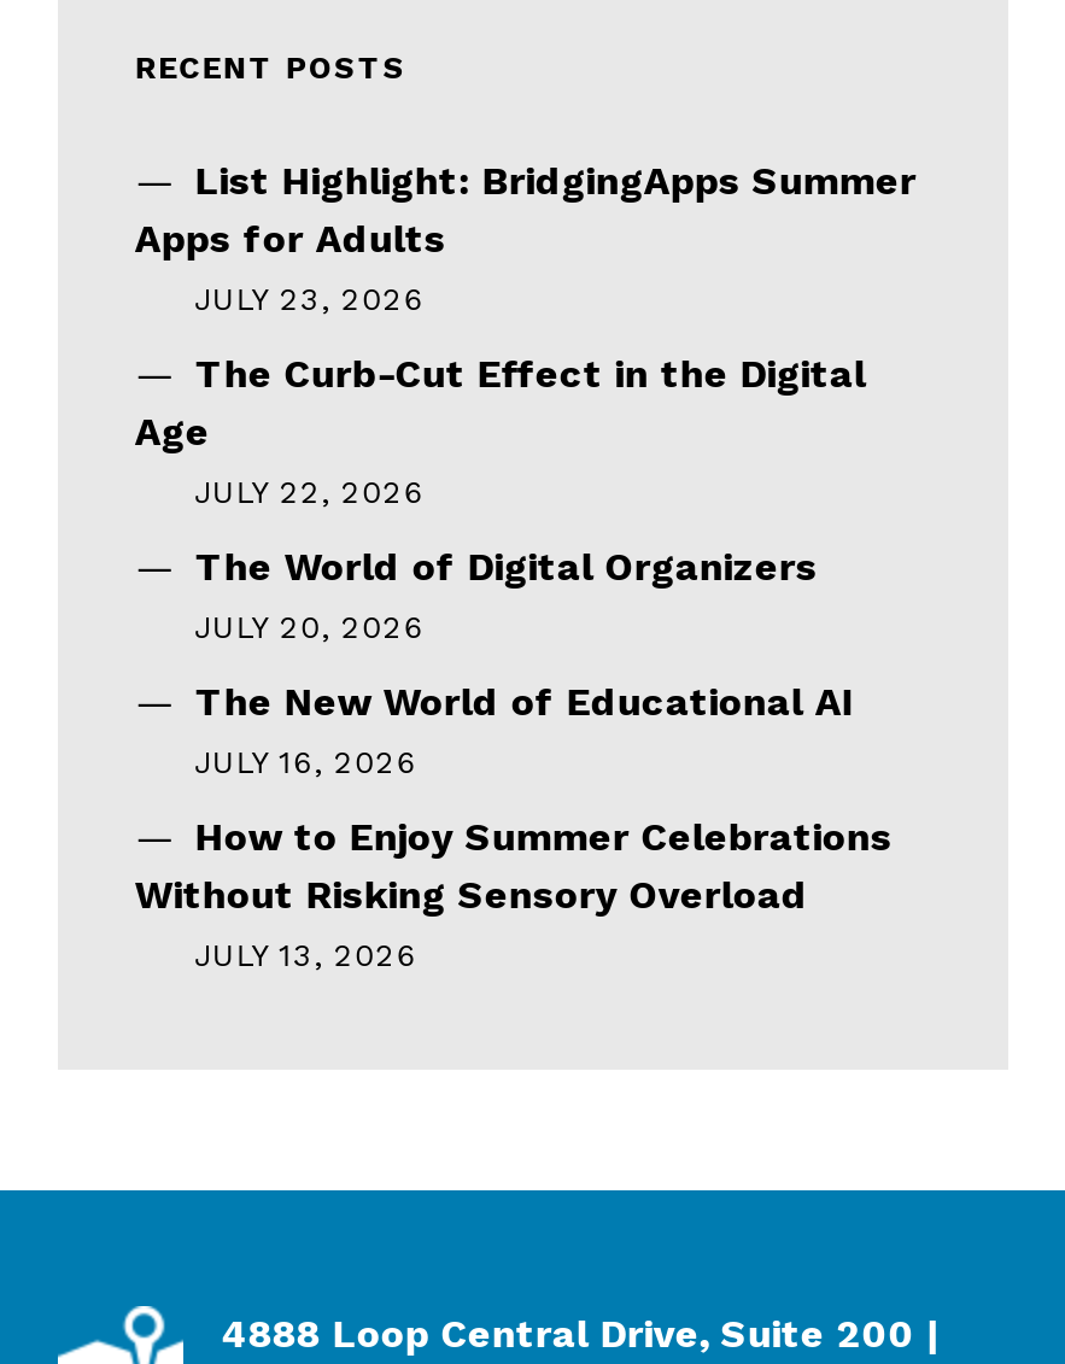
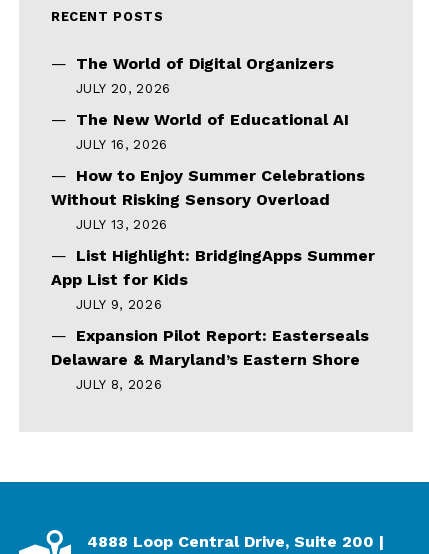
moved [195,157,916,203] -> [76,246,375,265]: List Highlight: BridgingApps Summer
[135,215,866,509] Apps for Adults | JULY 23, 2026 | The Curb-Cut Effect in the Digital | Age | JULY 22, 2026 -> none
moved [135,543,892,972] -> [51,54,365,232]: The World of Digital Organizers | JULY 20, 2026 | The New World of Educational AI | JULY 16, 2026 | How to Enjoy Summer Celebrations | Without Risking Sensory Overload | JULY 13, 2026
none -> [51,270,369,392] App List for Kids | JULY 9, 2026 | Expansion Pilot Report: Easterseals | Delaware & Maryland’s Eastern Shore | JULY 8, 2026

